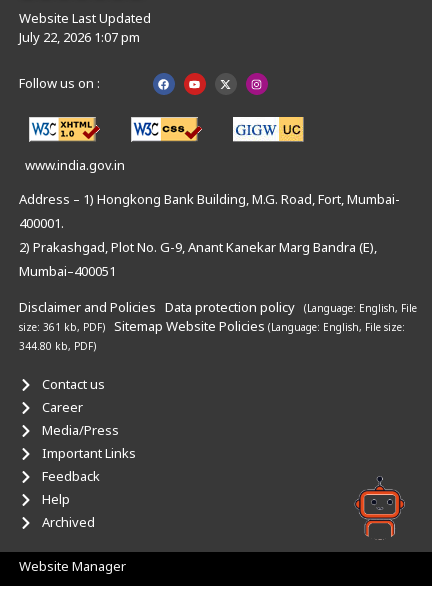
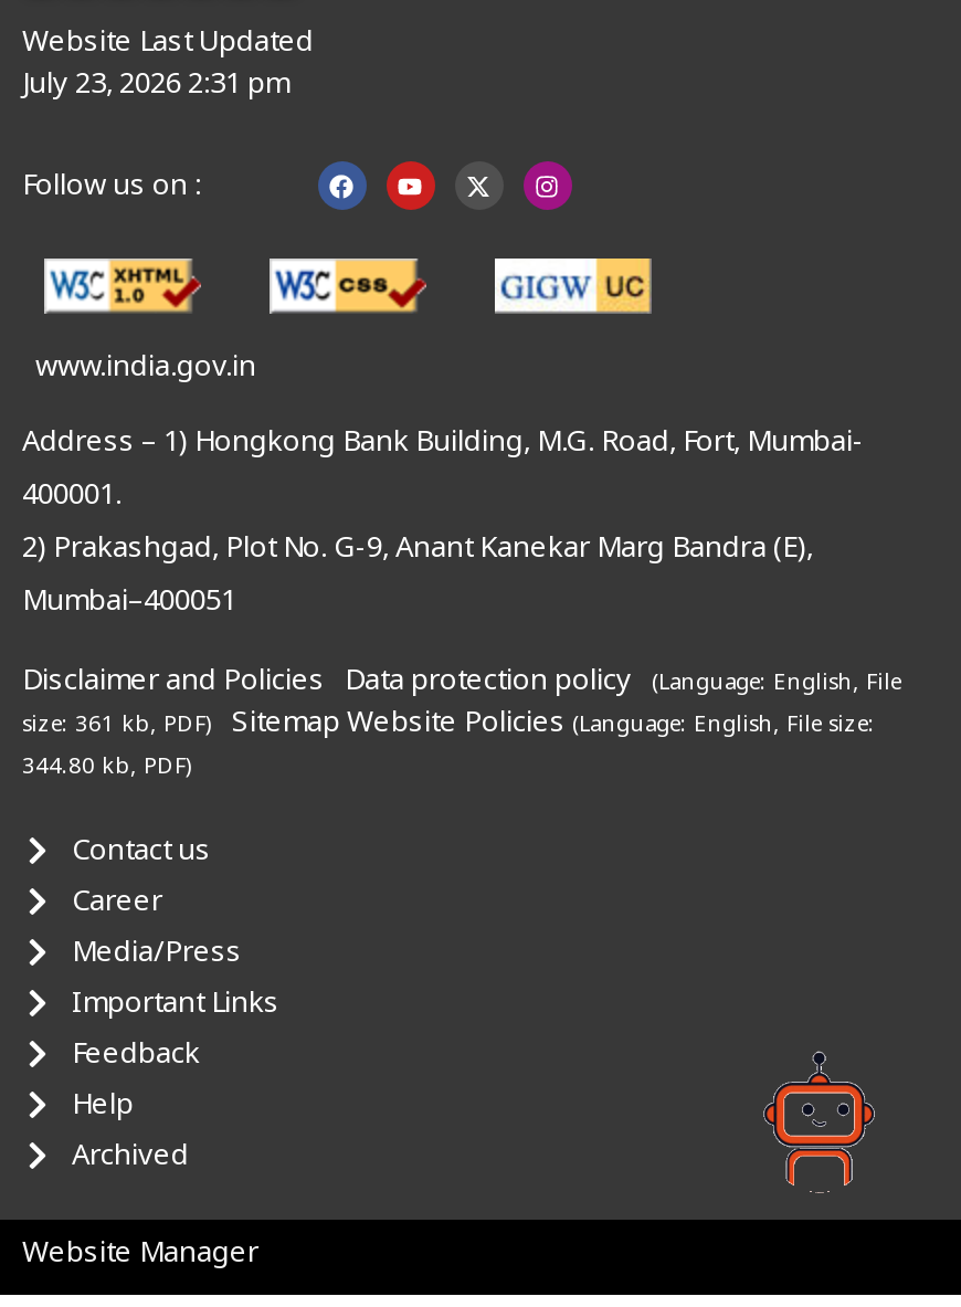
[19,28,140,46] July 22, 2026 1:07 pm -> [22,62,289,102] July 23, 2026 2:31 pm

